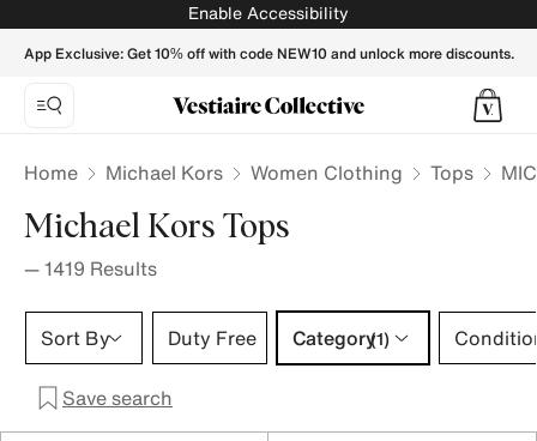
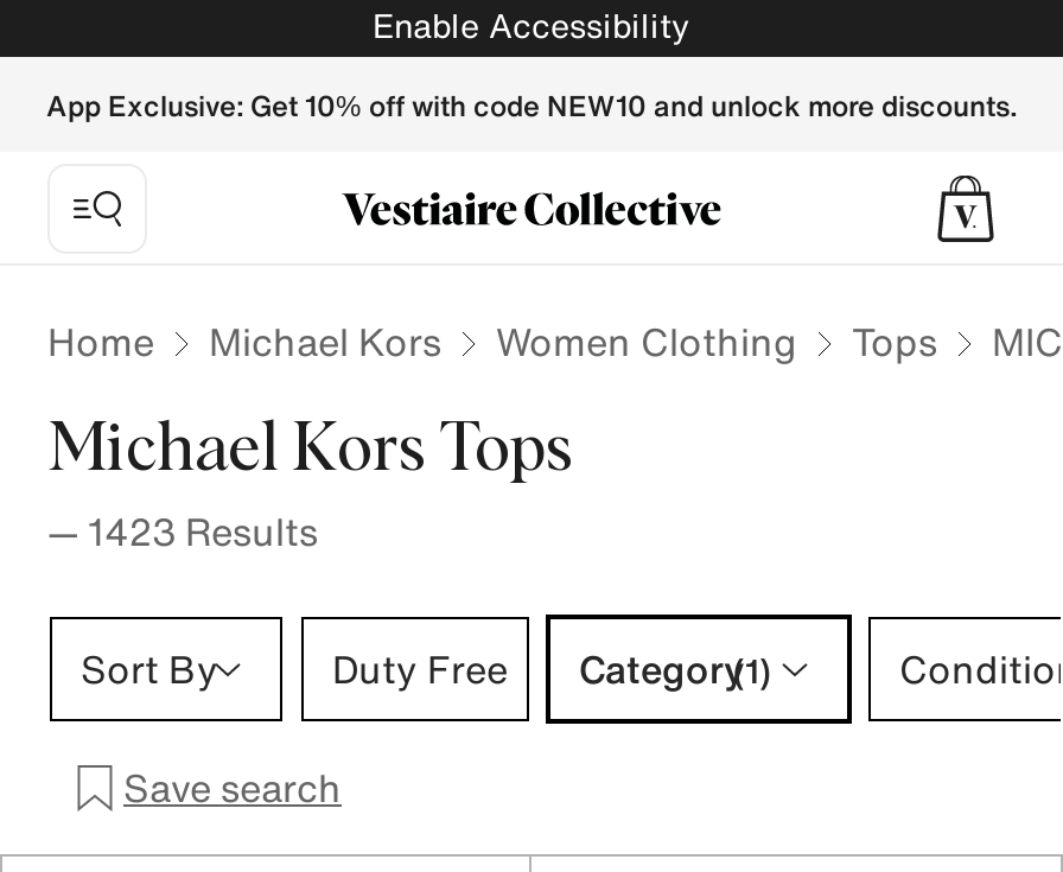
[24,254,157,283] — 1419 Results -> [47,503,318,560] — 1423 Results

